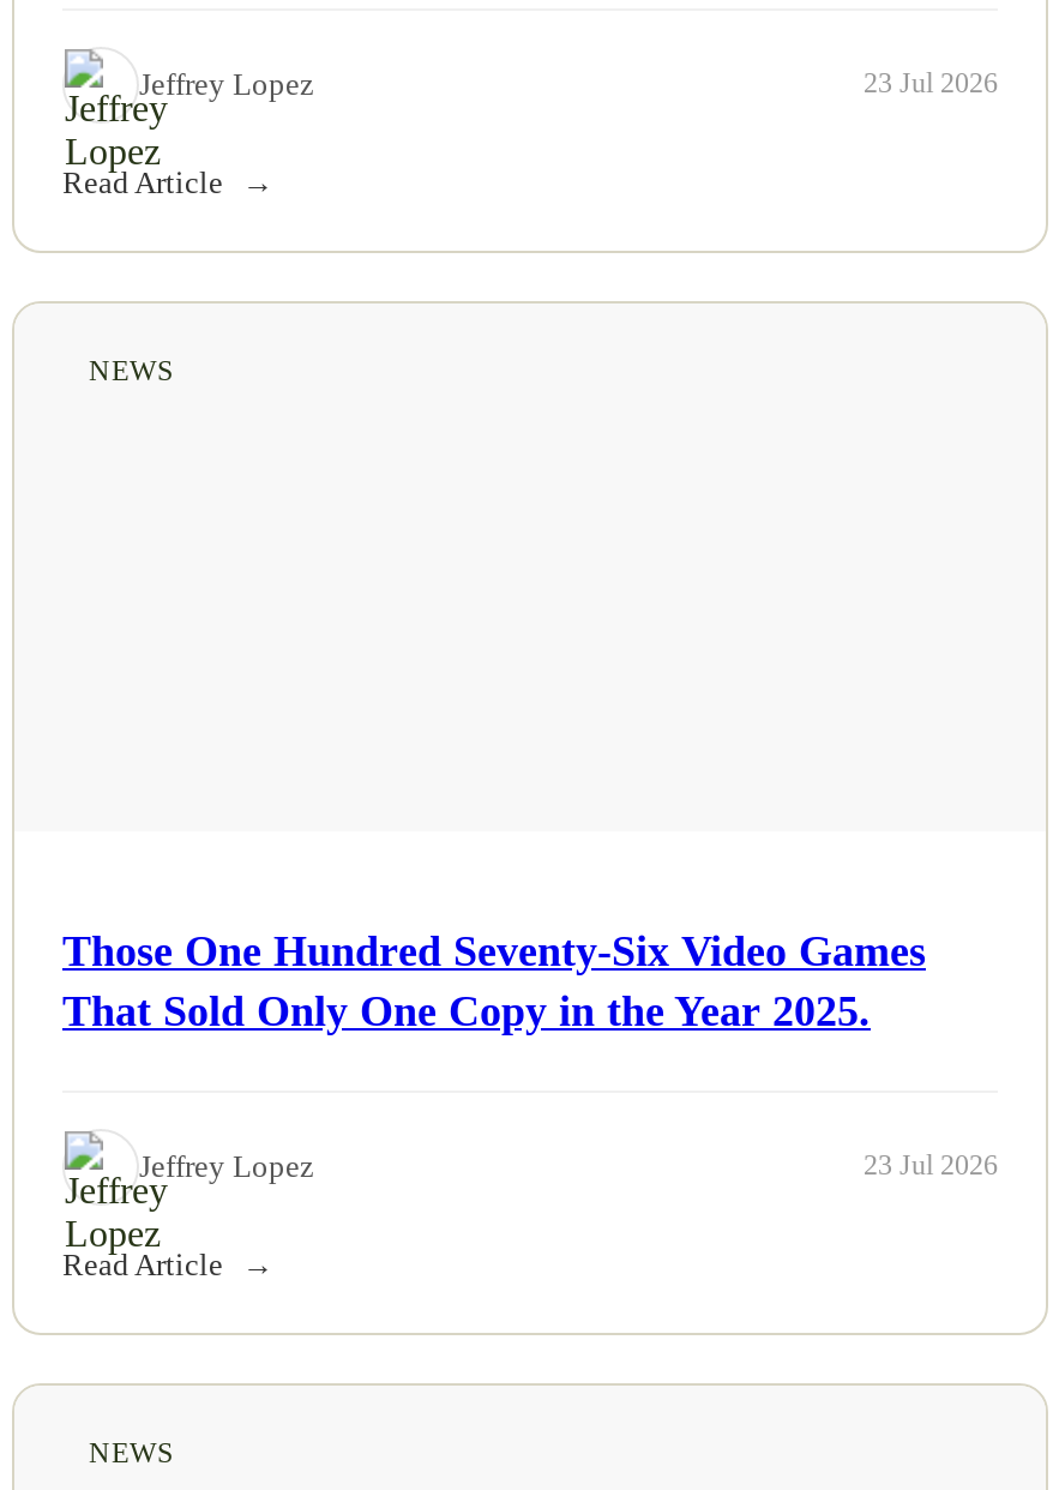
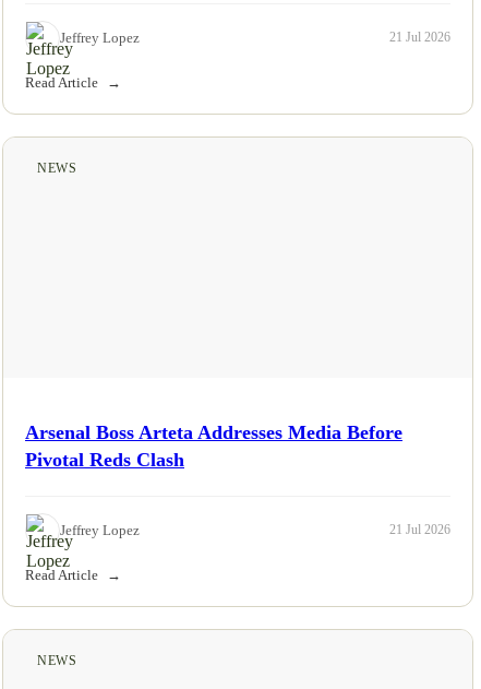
[864,66,998,100] 23 Jul 2026 -> [389,30,450,45] 21 Jul 2026
[62,926,926,1034] Those One Hundred Seventy-Six Video Games | That Sold Only One Copy in the Year 2025. -> [25,421,402,470] Arsenal Boss Arteta Addresses Media Before | Pivotal Reds Clash
[864,1148,998,1182] 23 Jul 2026 -> [389,522,450,537] 21 Jul 2026

